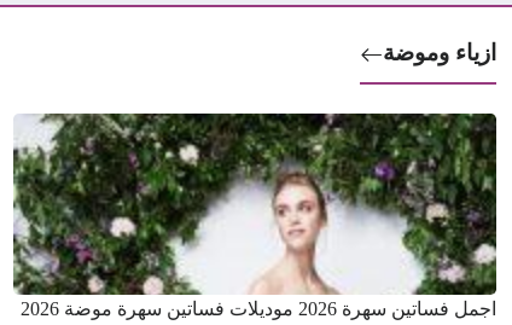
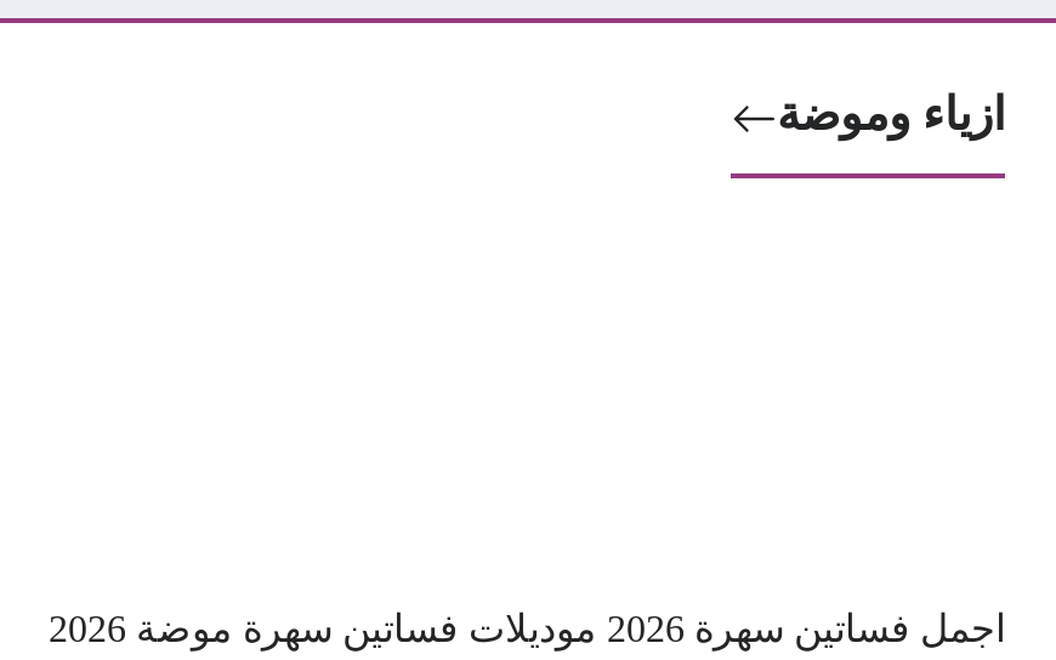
[12,112,498,296] [image] -> none

